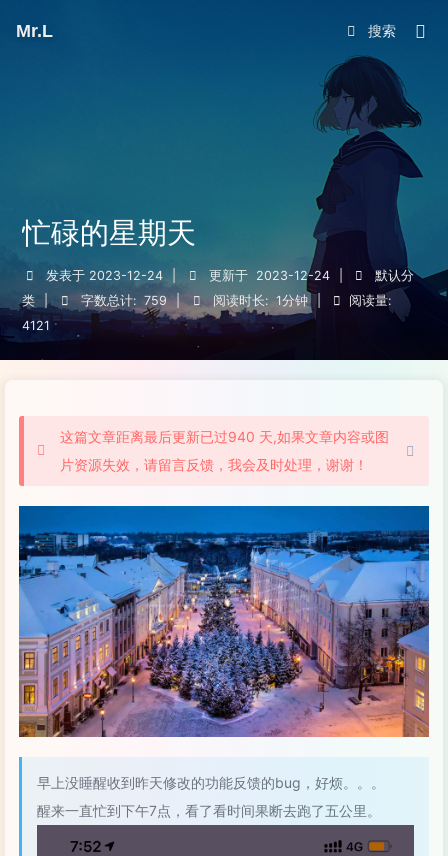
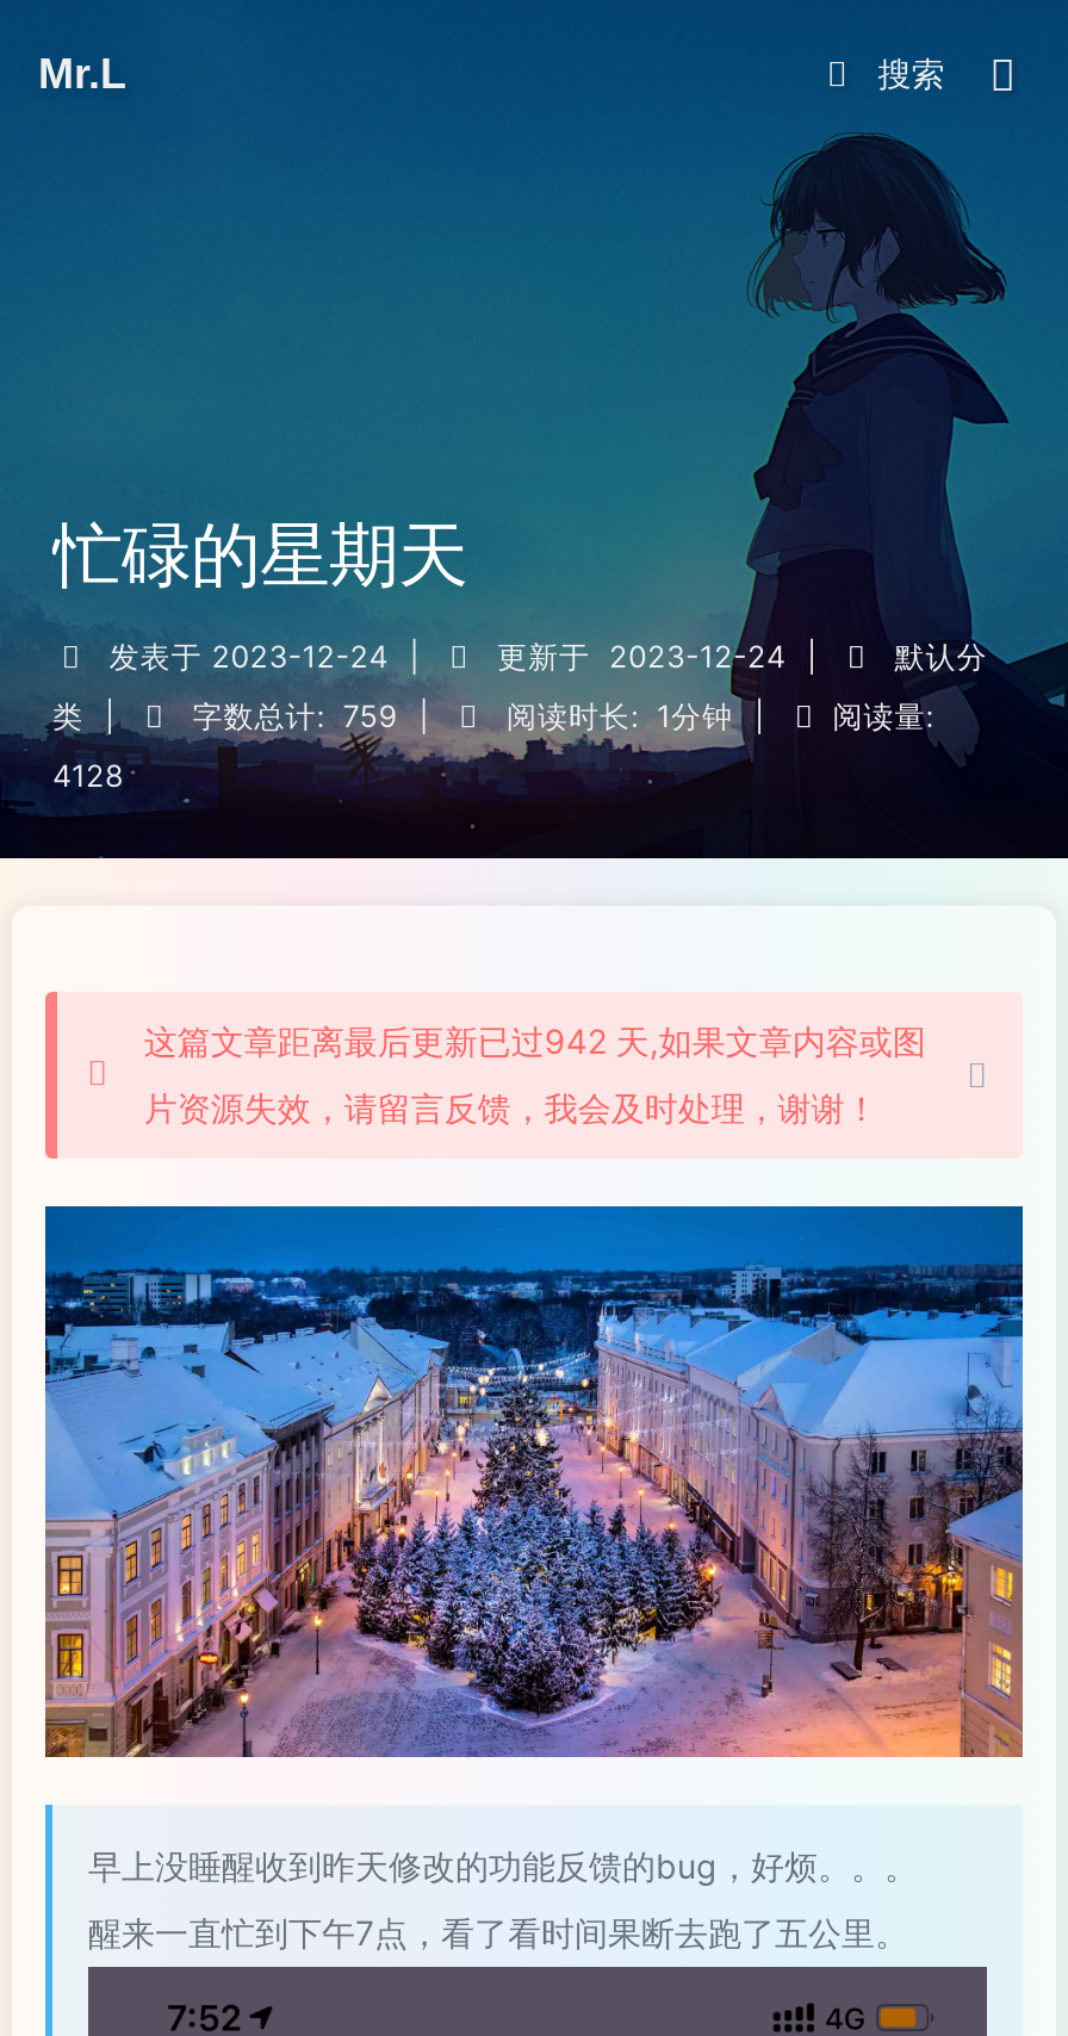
[22,318,50,333] 4121 -> [52,758,124,794] 4128
[60,428,389,445] 这篇文章距离最后更新已过940 天,如果文章内容或图 -> [144,1020,926,1061] 这篇文章距离最后更新已过942 天,如果文章内容或图

